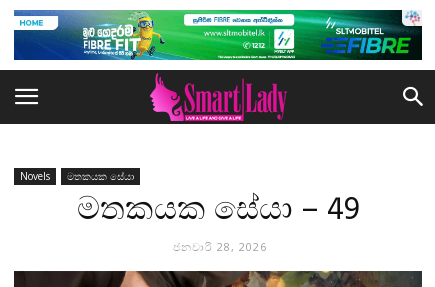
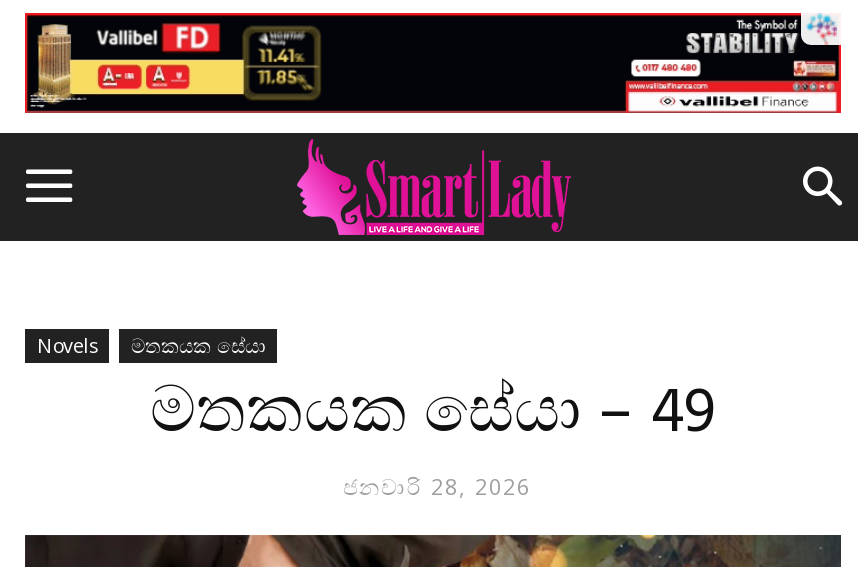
[13,9,423,61] [image] -> [23,11,843,115] [image]

